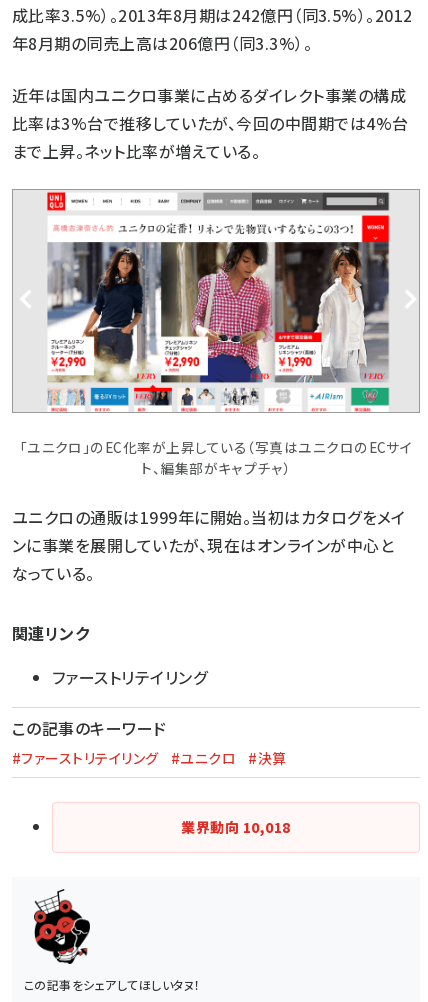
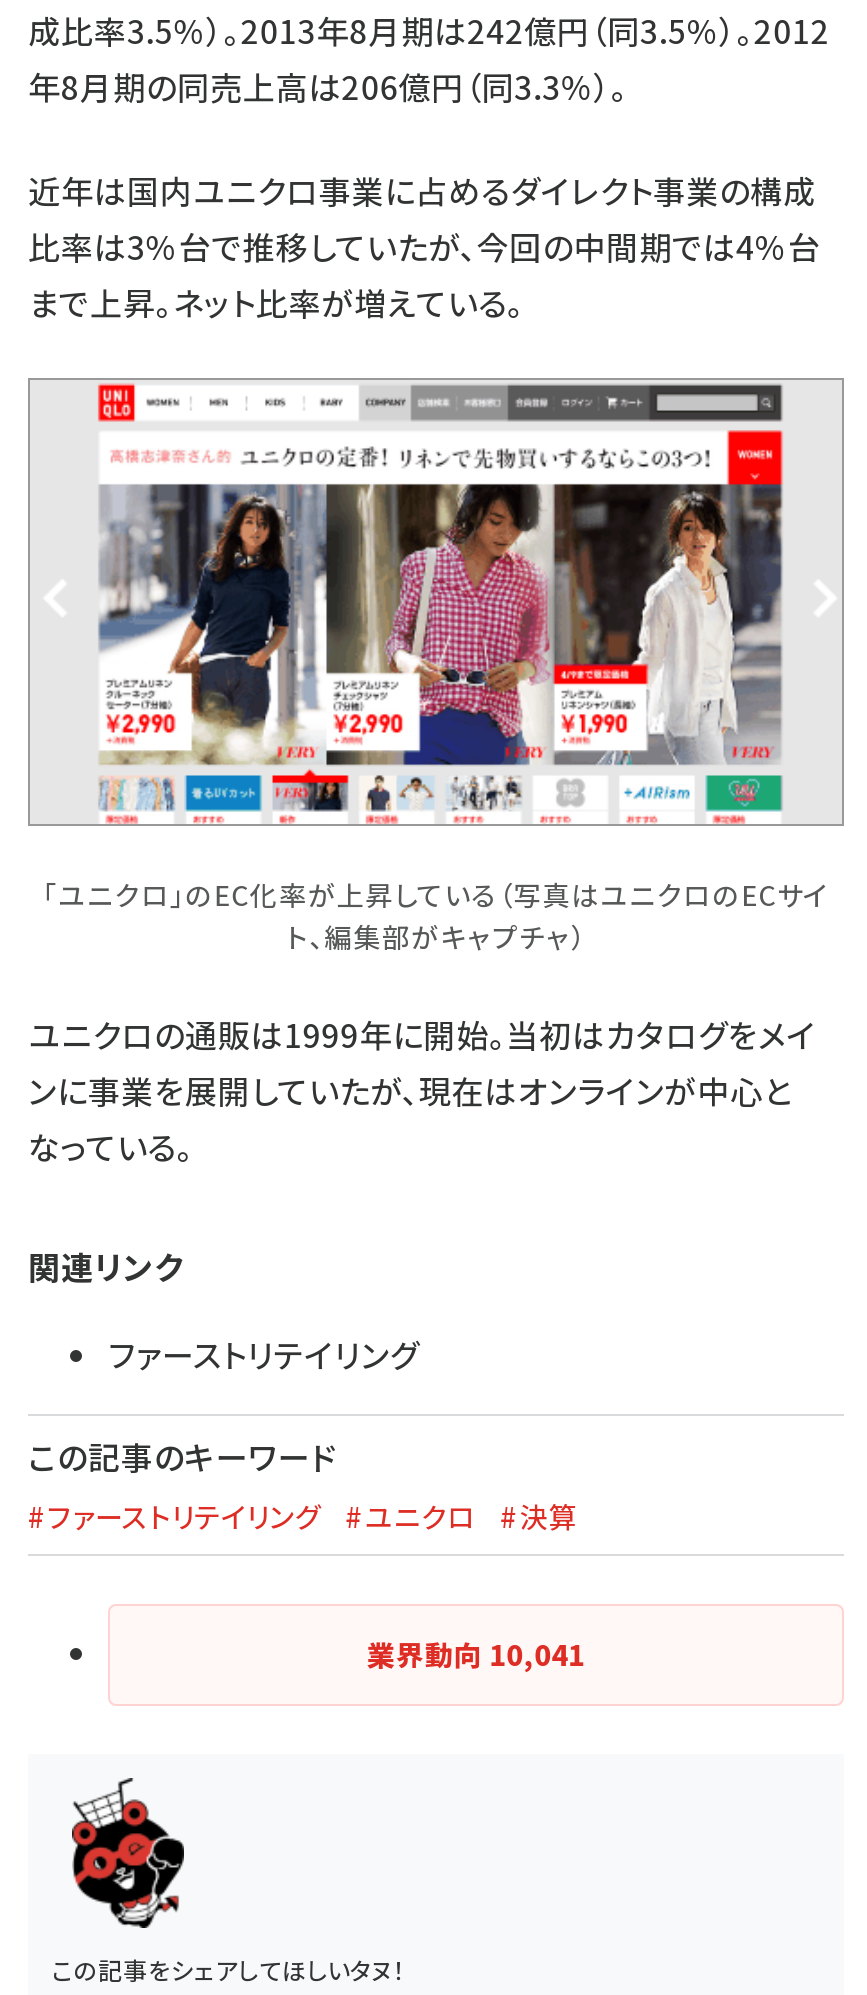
[181,817,291,837] 業界動向10,018 -> [367,1634,585,1674] 業界動向10,041

